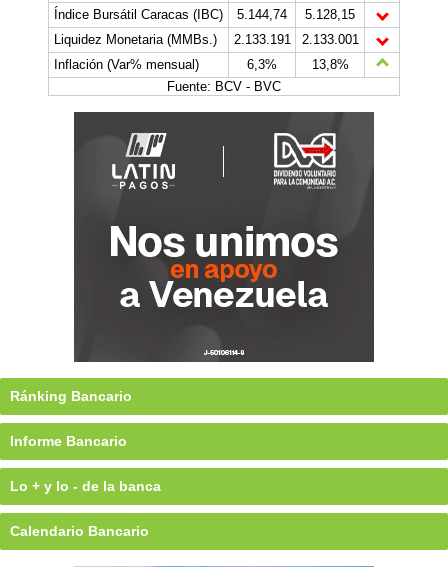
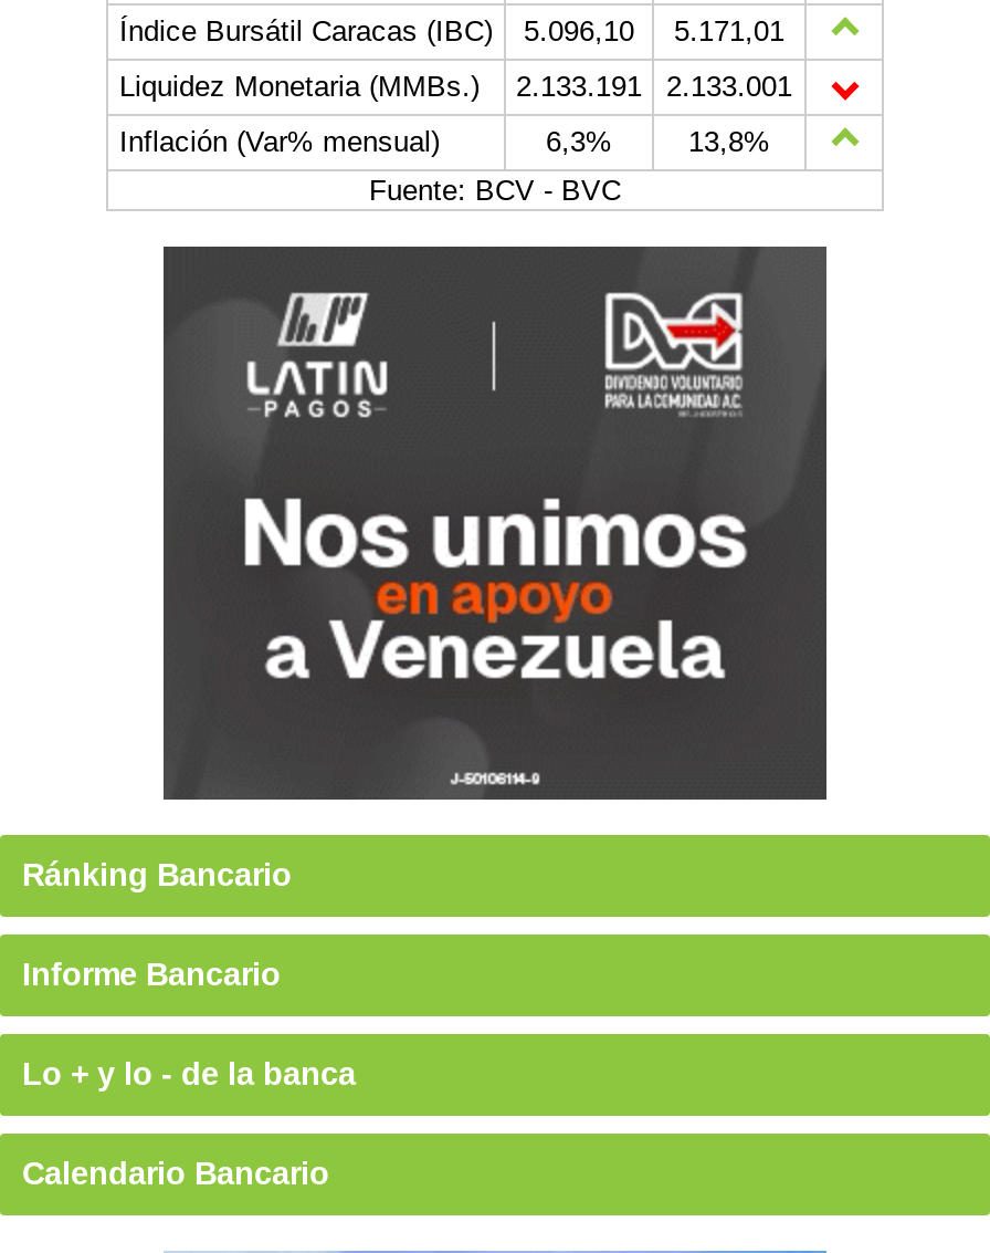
[237,7,287,22] 5.144,74 -> [524,14,634,47] 5.096,10
[305,7,355,22] 5.128,15 -> [674,14,784,47] 5.171,01

